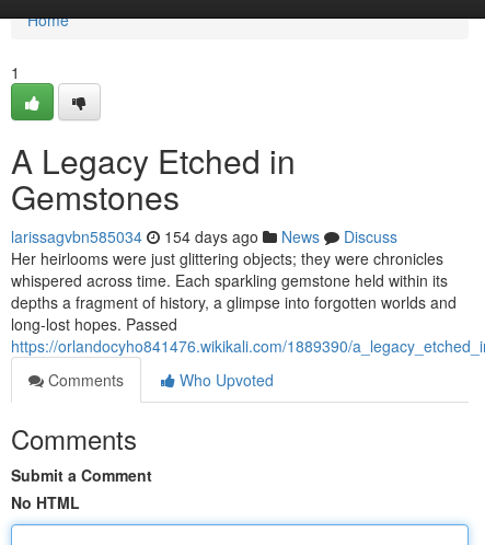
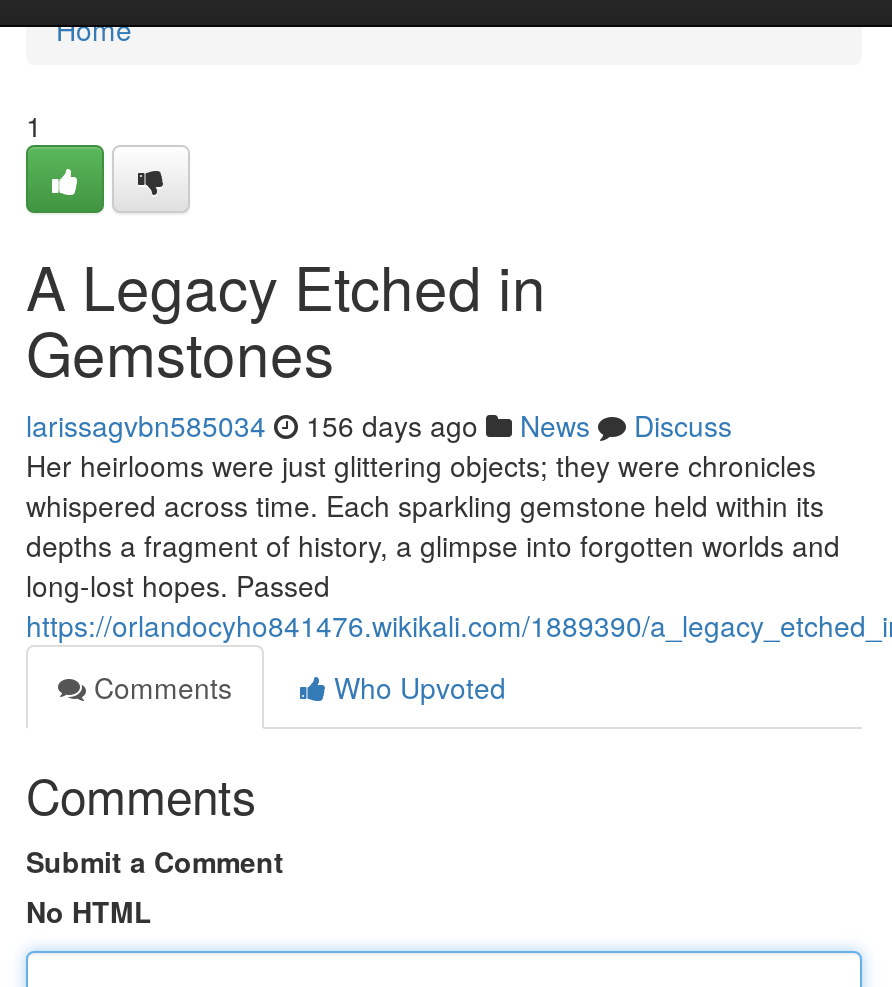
[11,225,397,247] larissagvbn585034 154 days ago News Discuss -> [26,405,732,445] larissagvbn585034 156 days ago News Discuss

